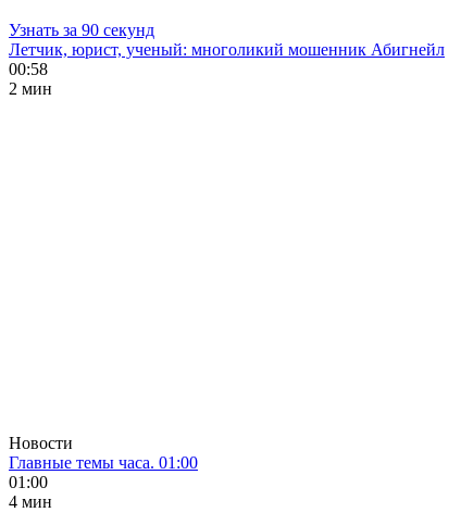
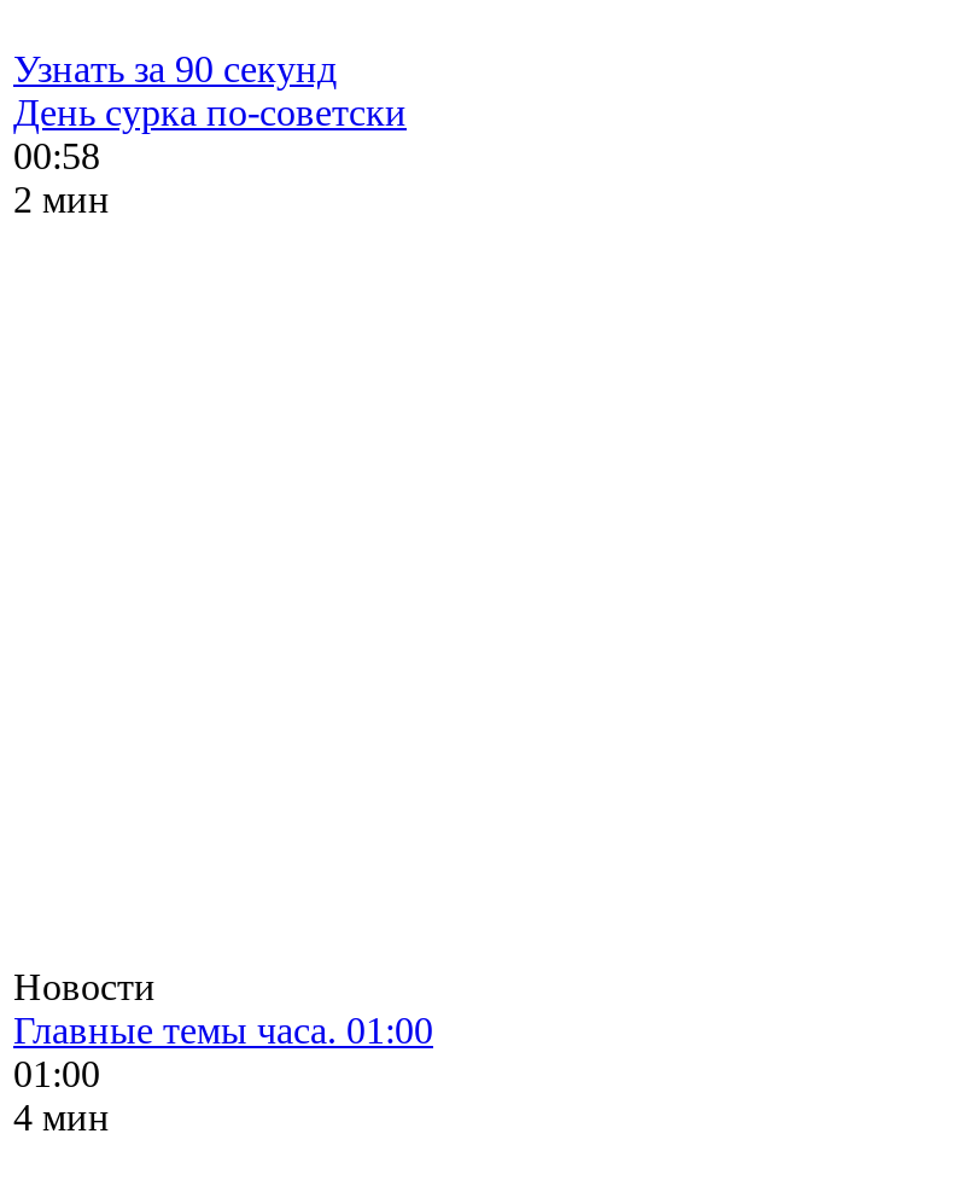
[9,40,445,59] Летчик, юрист, ученый: многоликий мошенник Абигнейл -> [13,92,407,133] День сурка по-советски

